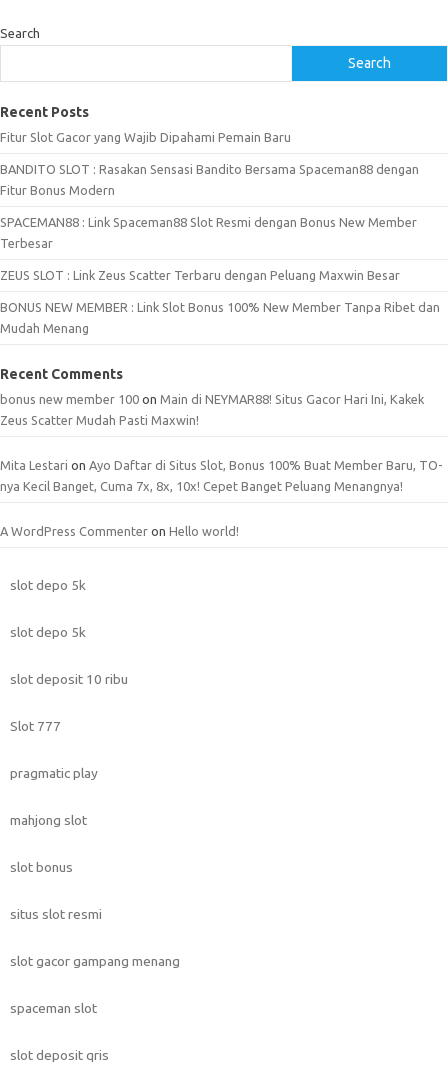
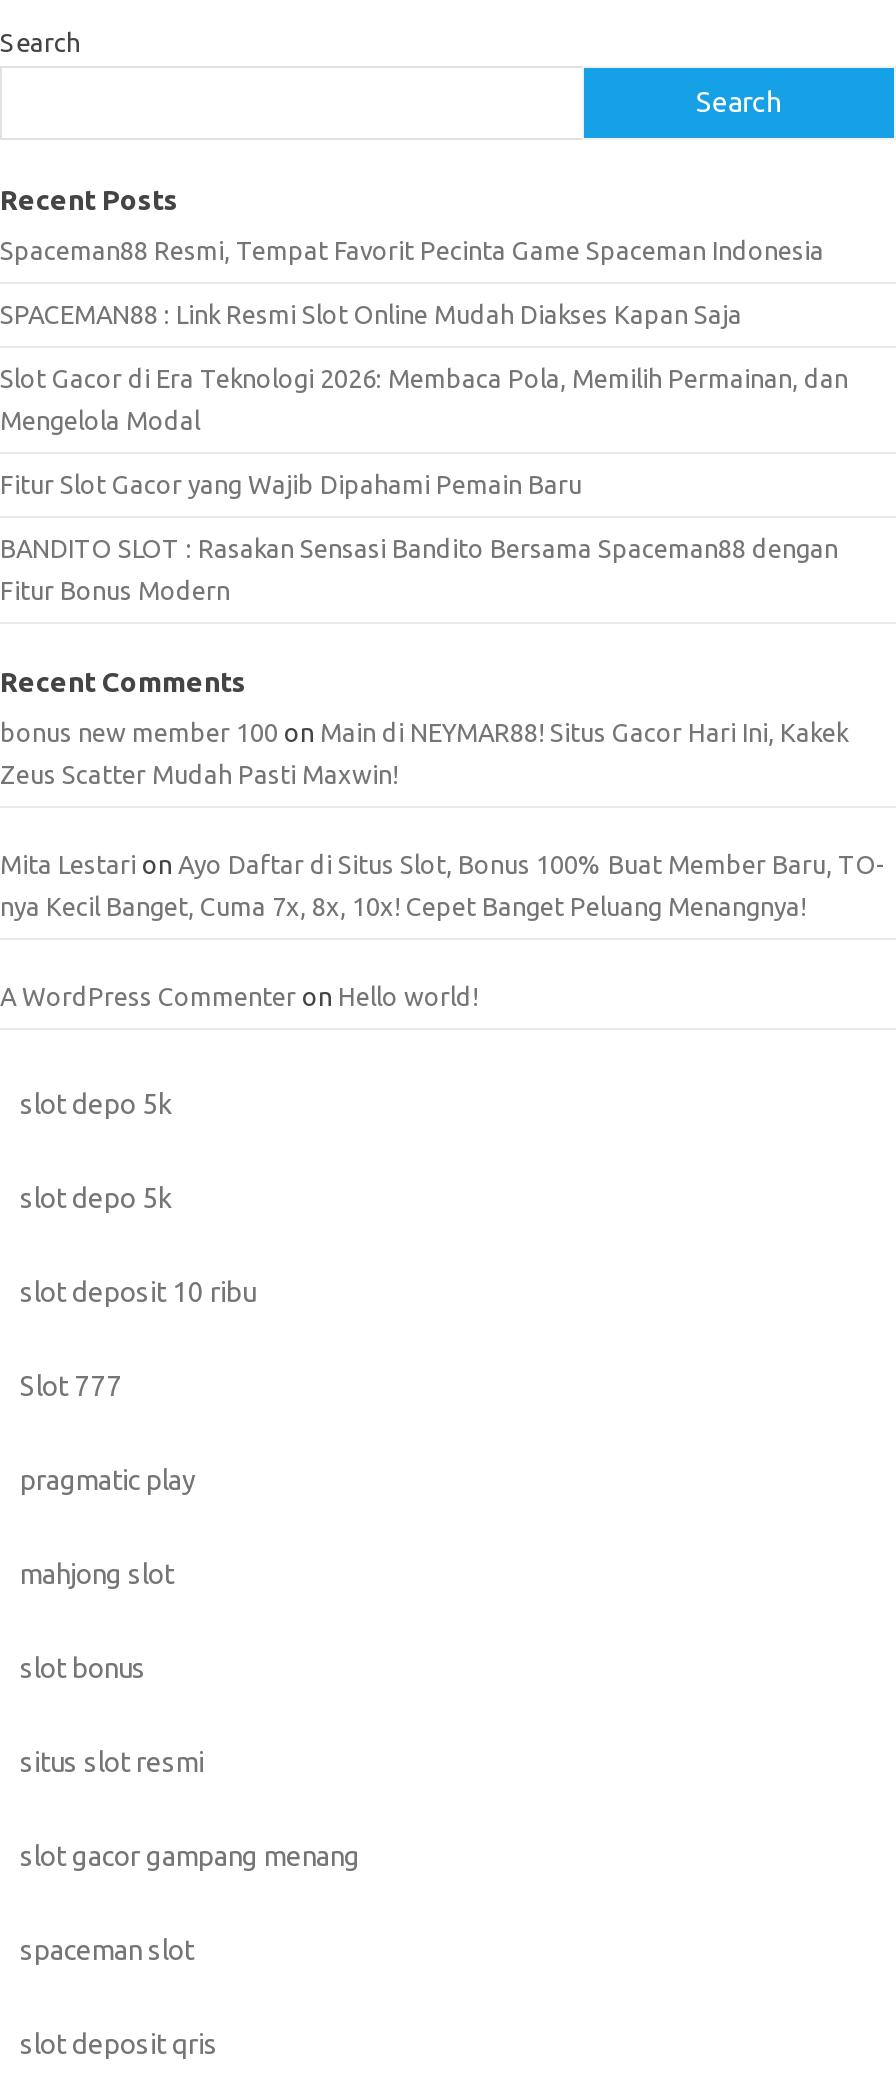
none -> [0,236,848,434] Spaceman88 Resmi, Tempat Favorit Pecinta Game Spaceman Indonesia | SPACEMAN88 : Link Resmi Slot Online Mudah Diakses Kapan Saja | Slot Gacor di Era Teknologi 2026: Membaca Pola, Memilih Permainan, dan | Mengelola Modal
moved [0,130,419,197] -> [0,470,838,604]: Fitur Slot Gacor yang Wajib Dipahami Pemain Baru | BANDITO SLOT : Rasakan Sensasi Bandito Bersama Spaceman88 dengan | Fitur Bonus Modern
[0,215,440,335] SPACEMAN88 : Link Spaceman88 Slot Resmi dengan Bonus New Member | Terbesar | ZEUS SLOT : Link Zeus Scatter Terbaru dengan Peluang Maxwin Besar | BONUS NEW MEMBER : Link Slot Bonus 100% New Member Tanpa Ribet dan | Mudah Menang -> none

